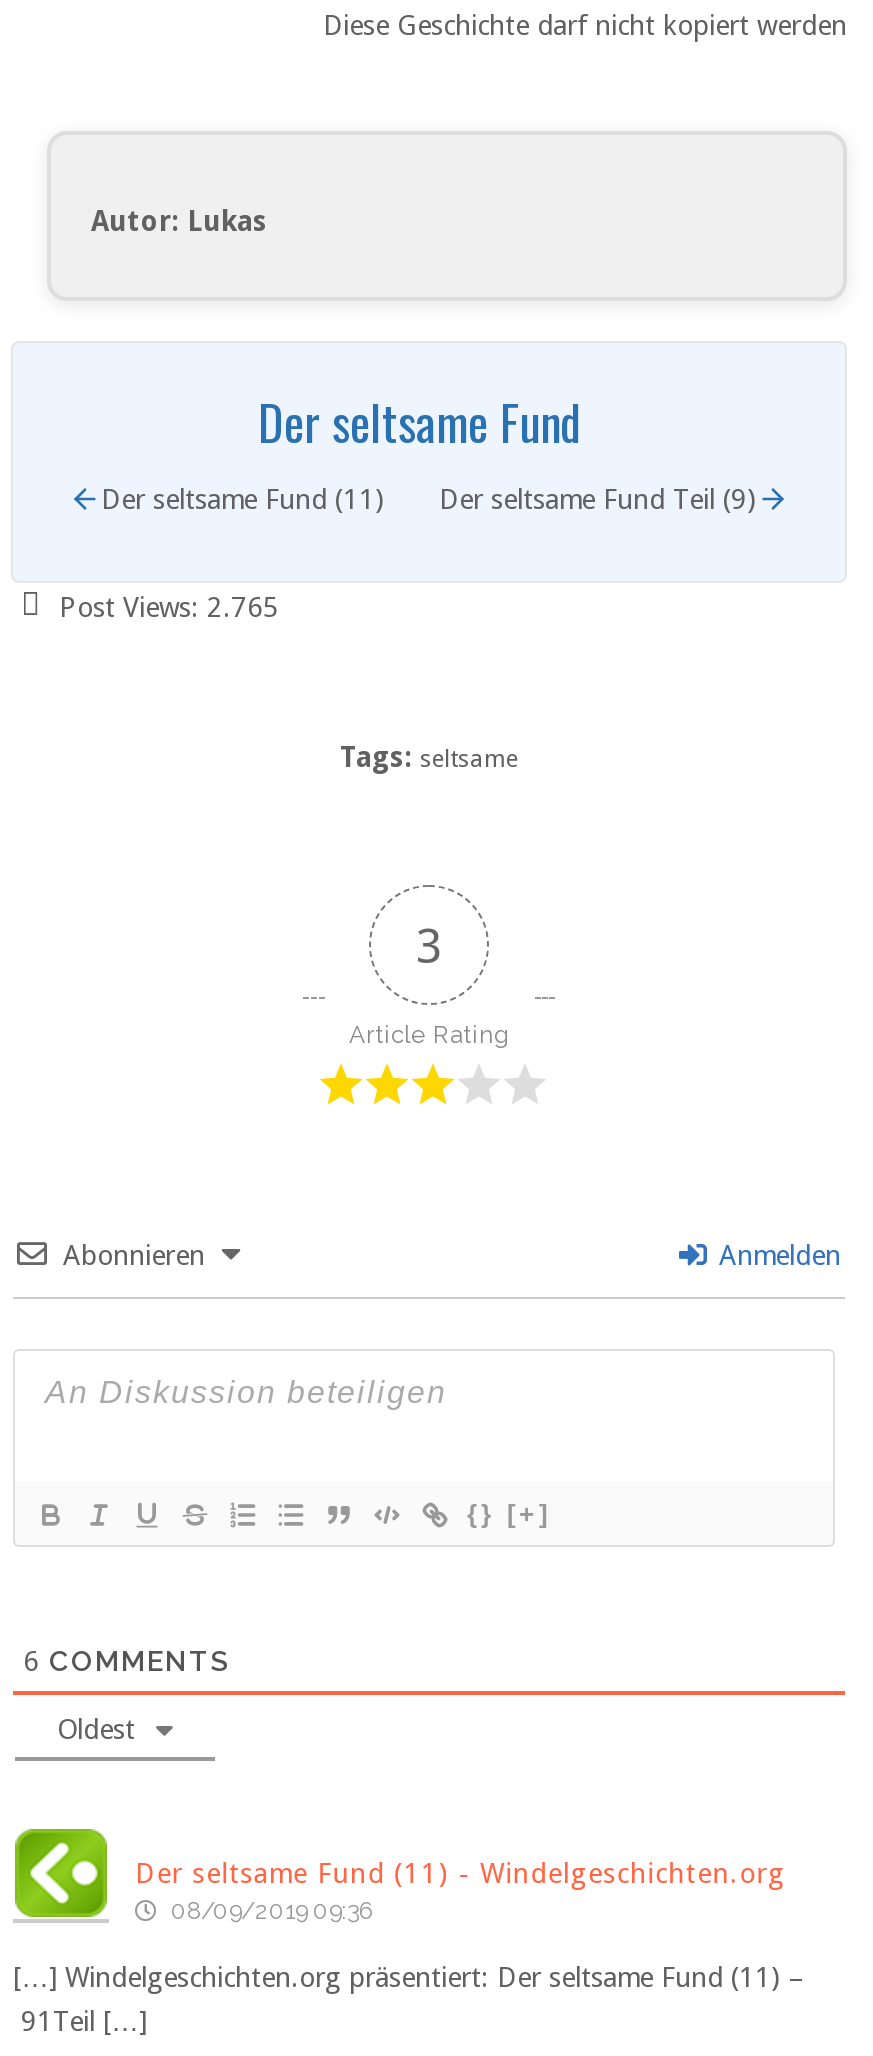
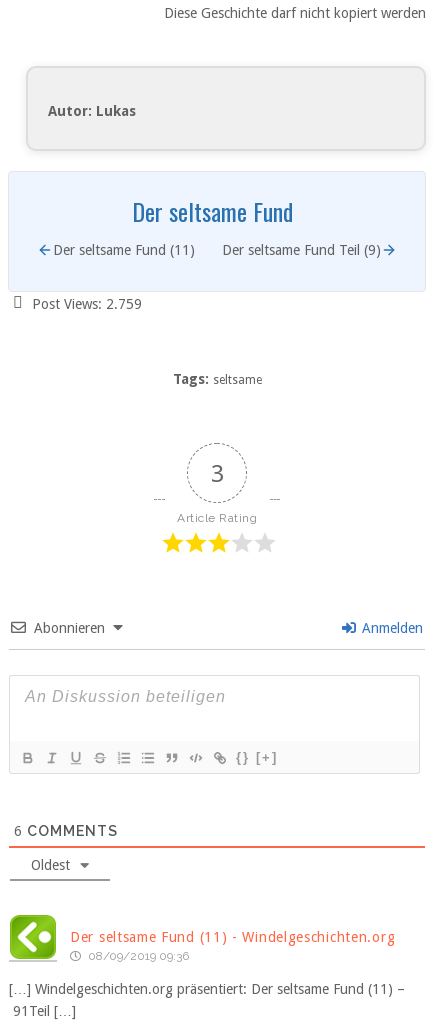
[59,590,279,622] Post Views: 2.765 -> [32,295,142,311] Post Views: 2.759

